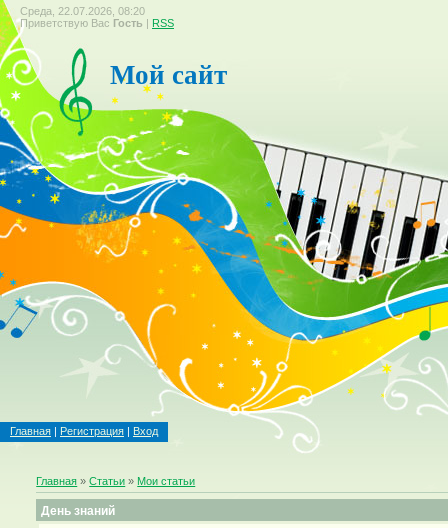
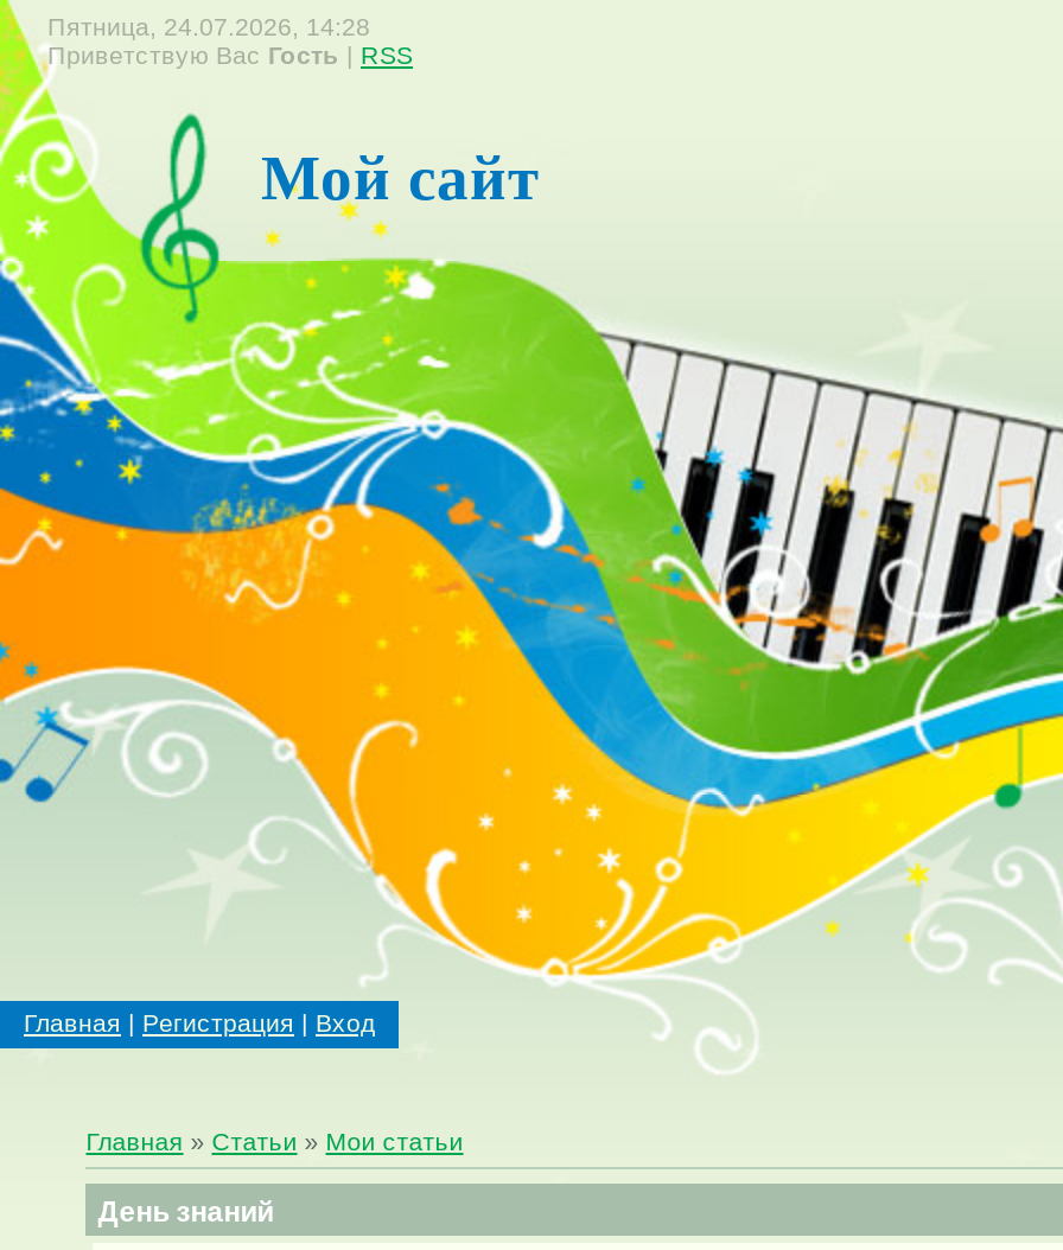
[20,5,145,17] Среда, 22.07.2026, 08:20 -> [47,12,370,40] Пятница, 24.07.2026, 14:28

